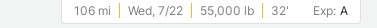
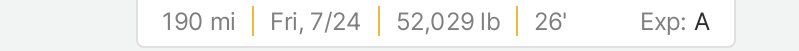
[74,3,289,18] 106 mi | Wed, 7/22 | 55,000 lb | 32' -> [162,6,568,36] 190 mi | Fri, 7/24 | 52,029 lb | 26'

